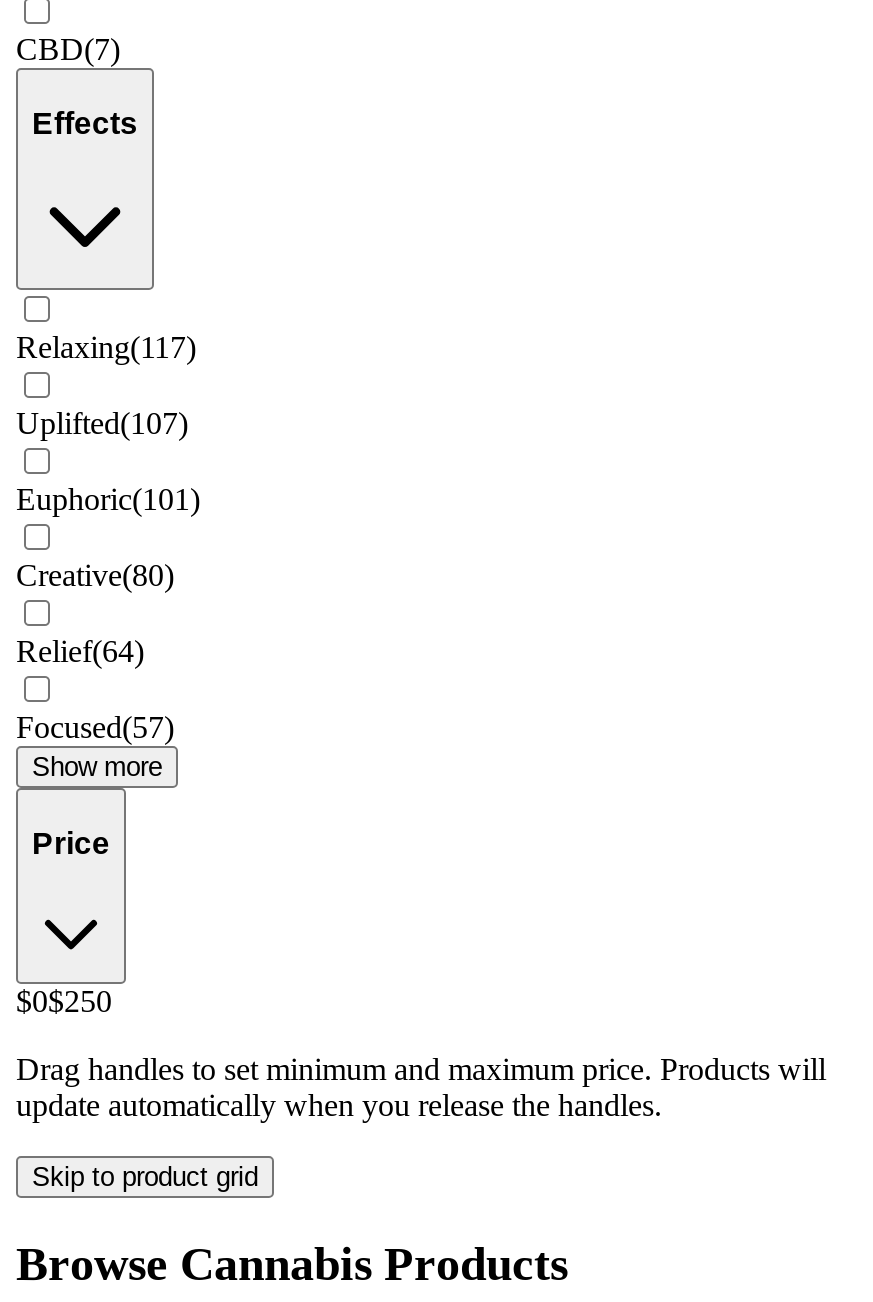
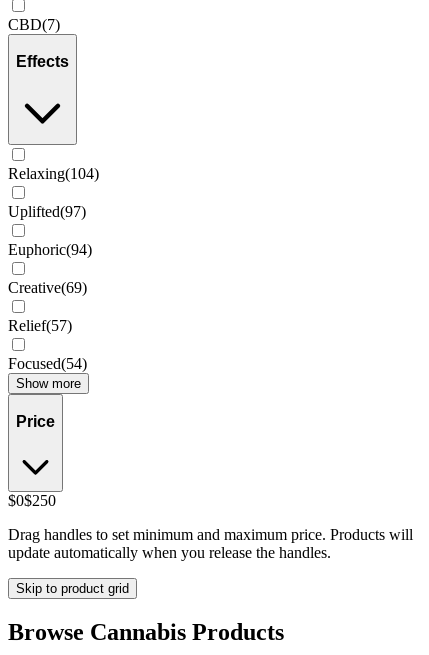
[16,331,196,365] Relaxing(117) -> [8,165,99,182] Relaxing(104)
[16,407,188,441] Uplifted(107) -> [8,203,86,220] Uplifted(97)
[16,483,200,517] Euphoric(101) -> [8,241,92,258] Euphoric(94)
[16,559,174,593] Creative(80) -> [8,279,87,296] Creative(69)
[16,635,144,669] Relief(64) -> [8,317,72,334] Relief(57)
[16,711,174,745] Focused(57) -> [8,355,87,372] Focused(54)

